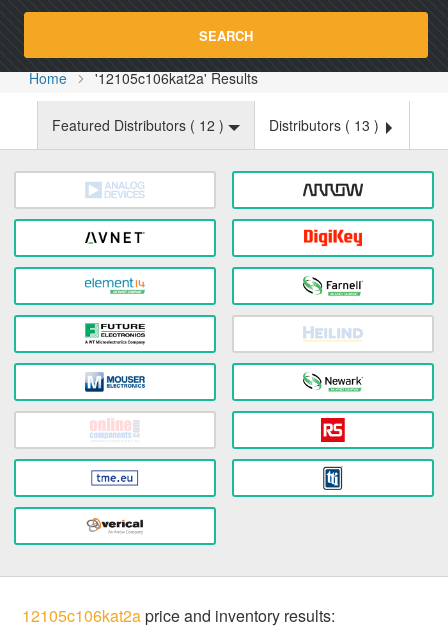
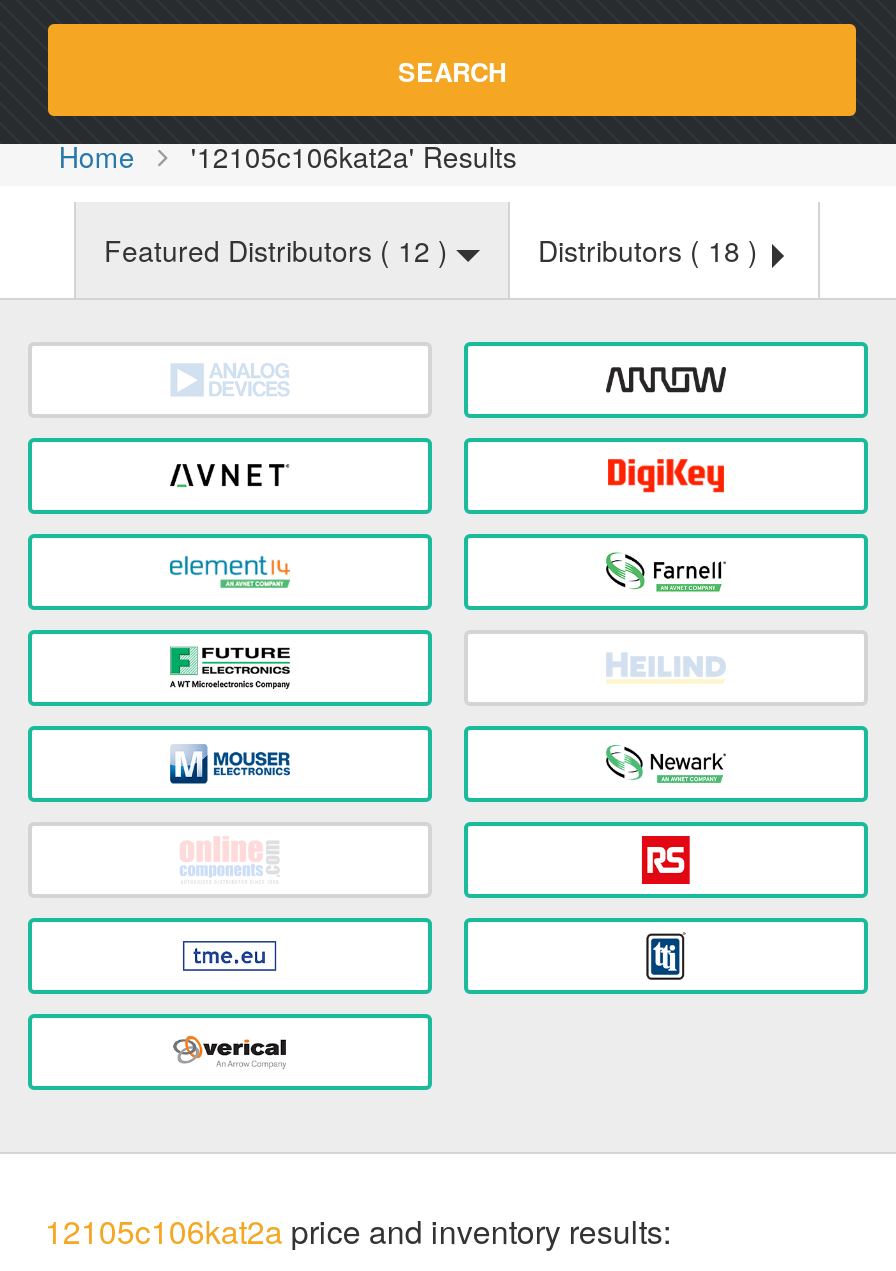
[269,115,383,135] Distributors (13) -> [538,230,766,270] Distributors (18)

